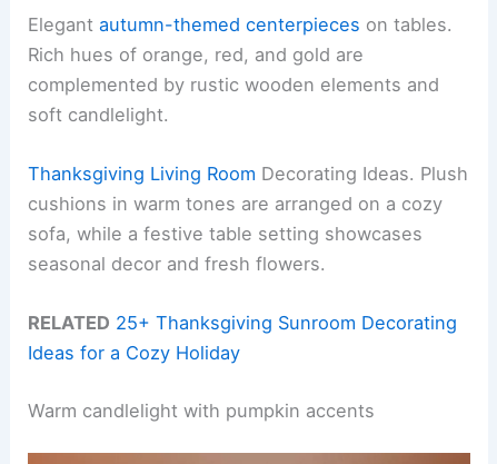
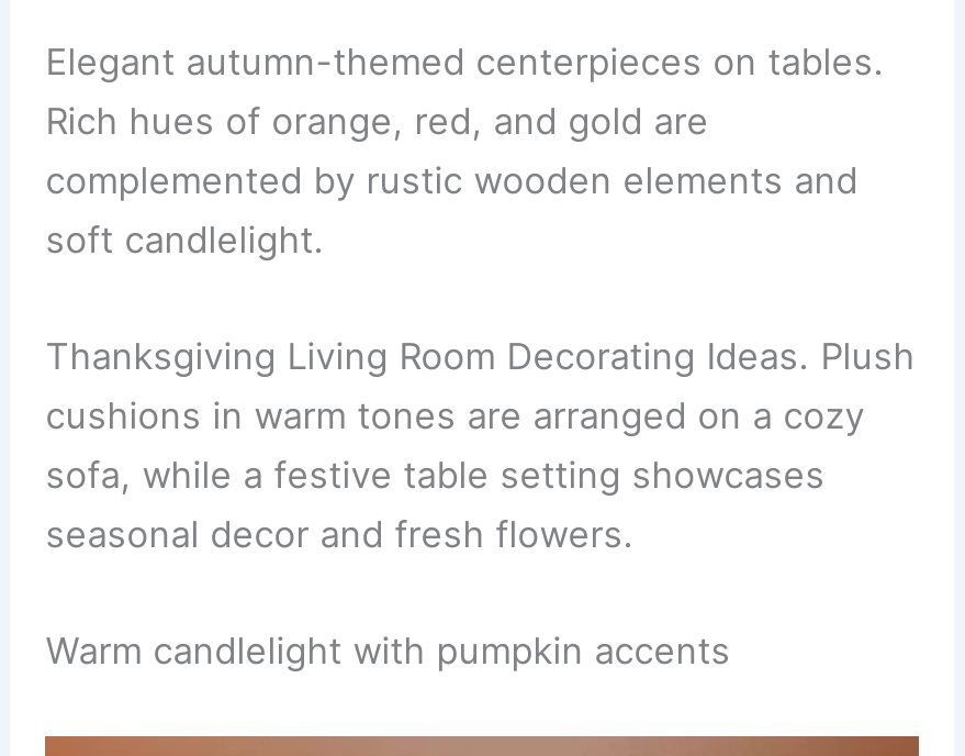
[28,312,457,364] RELATED 25+ Thanksgiving Sunroom Decorating | Ideas for a Cozy Holiday -> none

